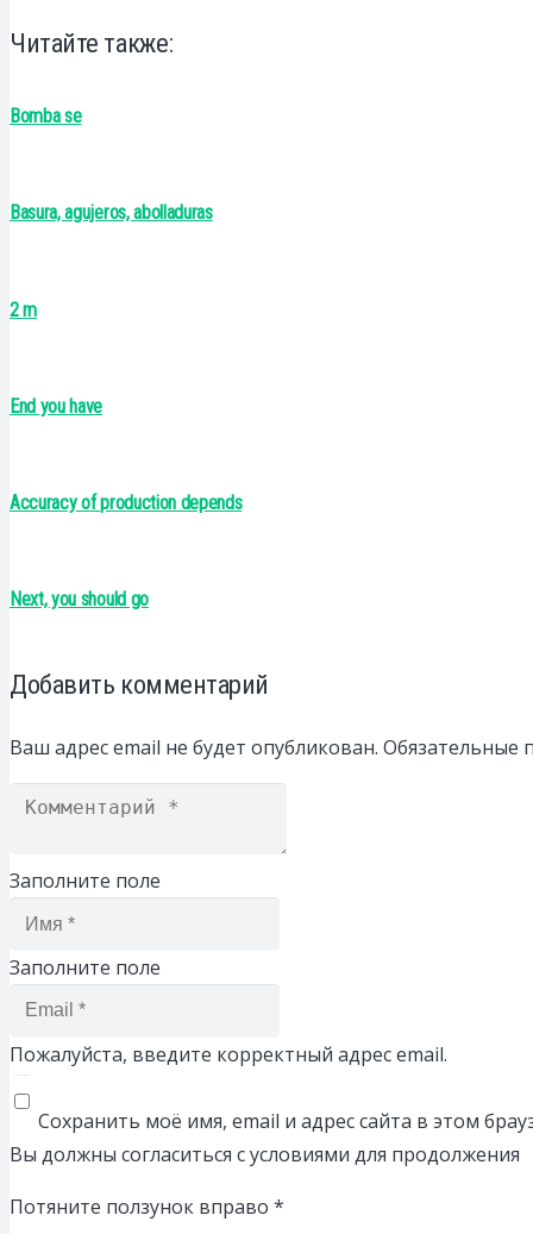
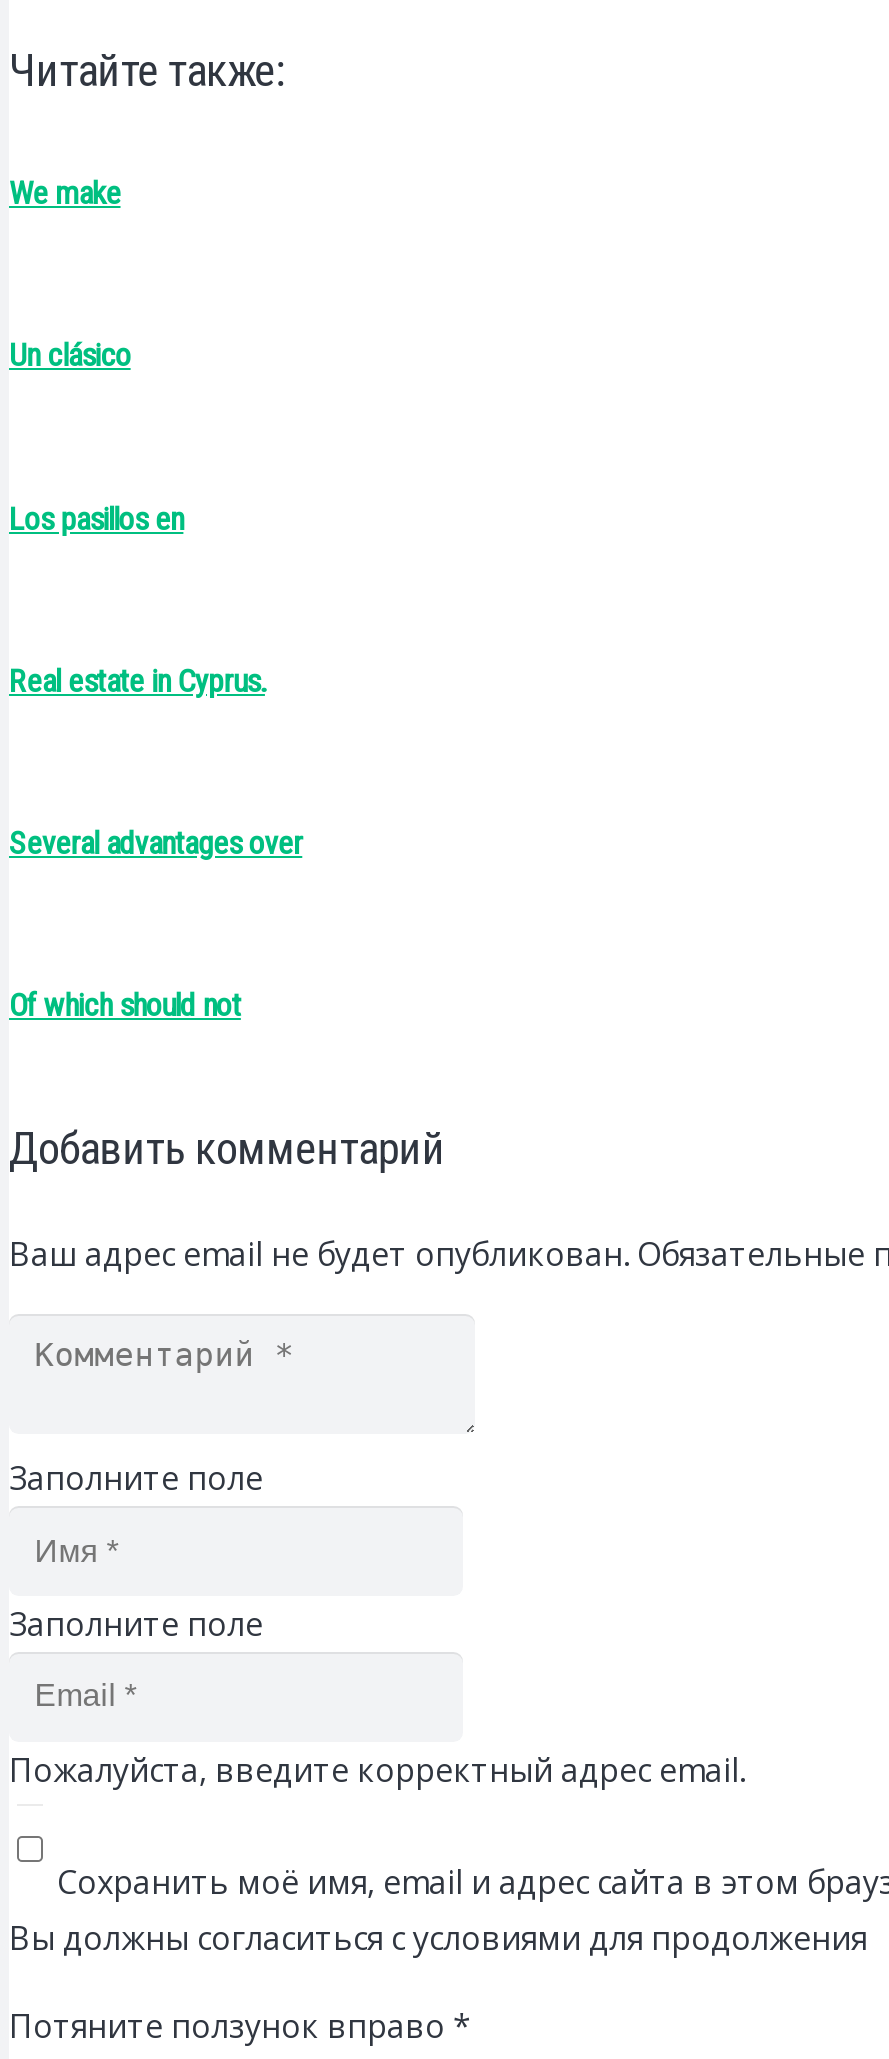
[10,105,81,127] Bomba se -> [9,174,121,212] We make
[10,201,213,224] Basura, agujeros, abolladuras -> [9,337,131,375] Un clásico
[10,298,37,321] 2 m -> [9,499,183,537] Los pasillos en
[10,395,103,417] End you have -> [9,662,265,700] Real estate in Cyprus.
[10,492,242,514] Accuracy of production depends -> [9,824,302,862] Several advantages over
[10,588,149,611] Next, you should go -> [9,987,241,1025] Of which should not

